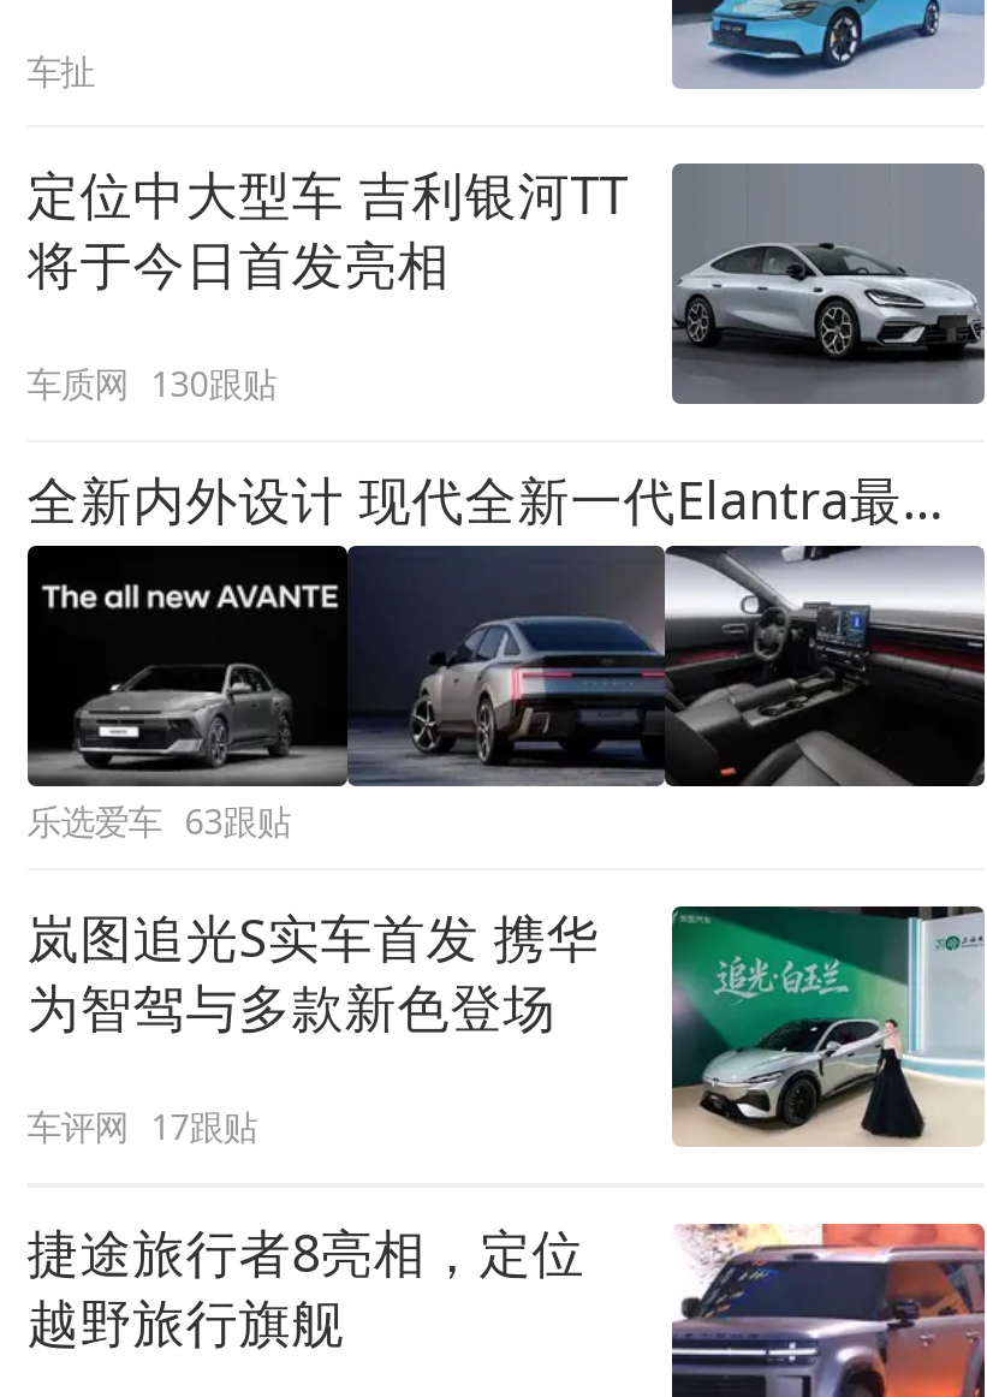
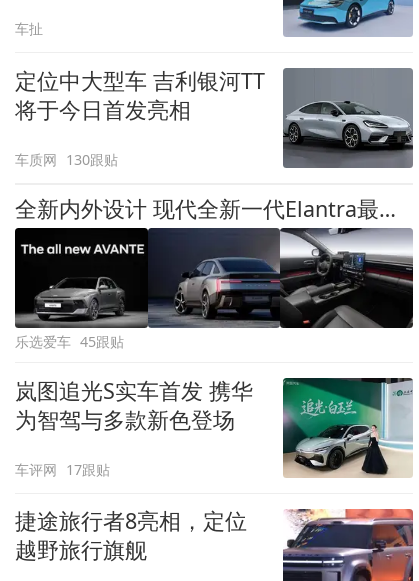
[27,797,290,843] 乐选爱车 63跟贴 -> [15,332,124,351] 乐选爱车 45跟贴

